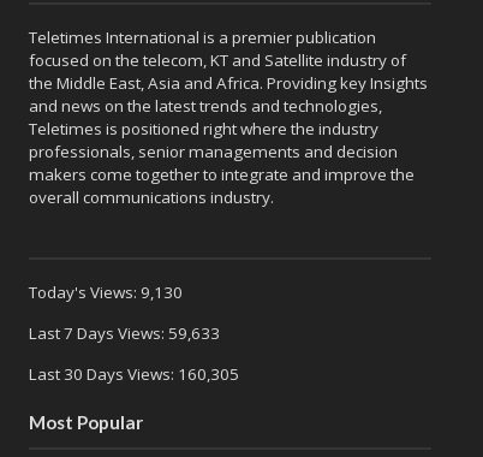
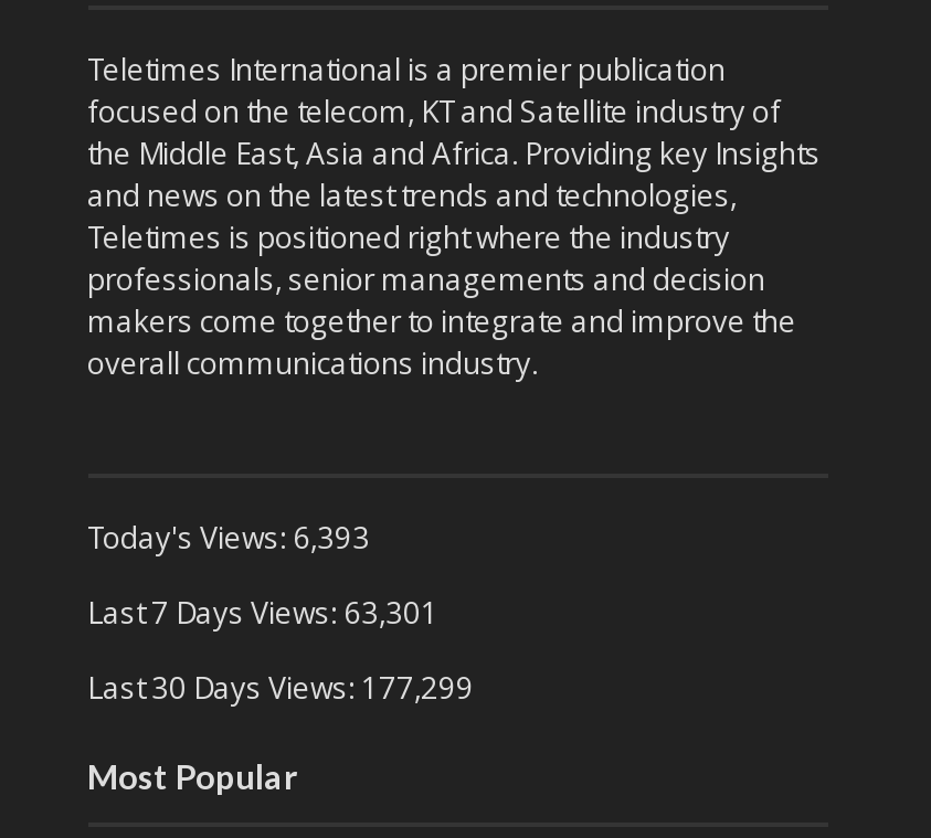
[28,281,182,303] Today's Views: 9,130 -> [87,518,370,558] Today's Views: 6,393
[28,322,219,344] Last 7 Days Views: 59,633 -> [87,594,438,633] Last 7 Days Views: 63,301
[28,363,238,385] Last 30 Days Views: 160,305 -> [87,669,474,708] Last 30 Days Views: 177,299

